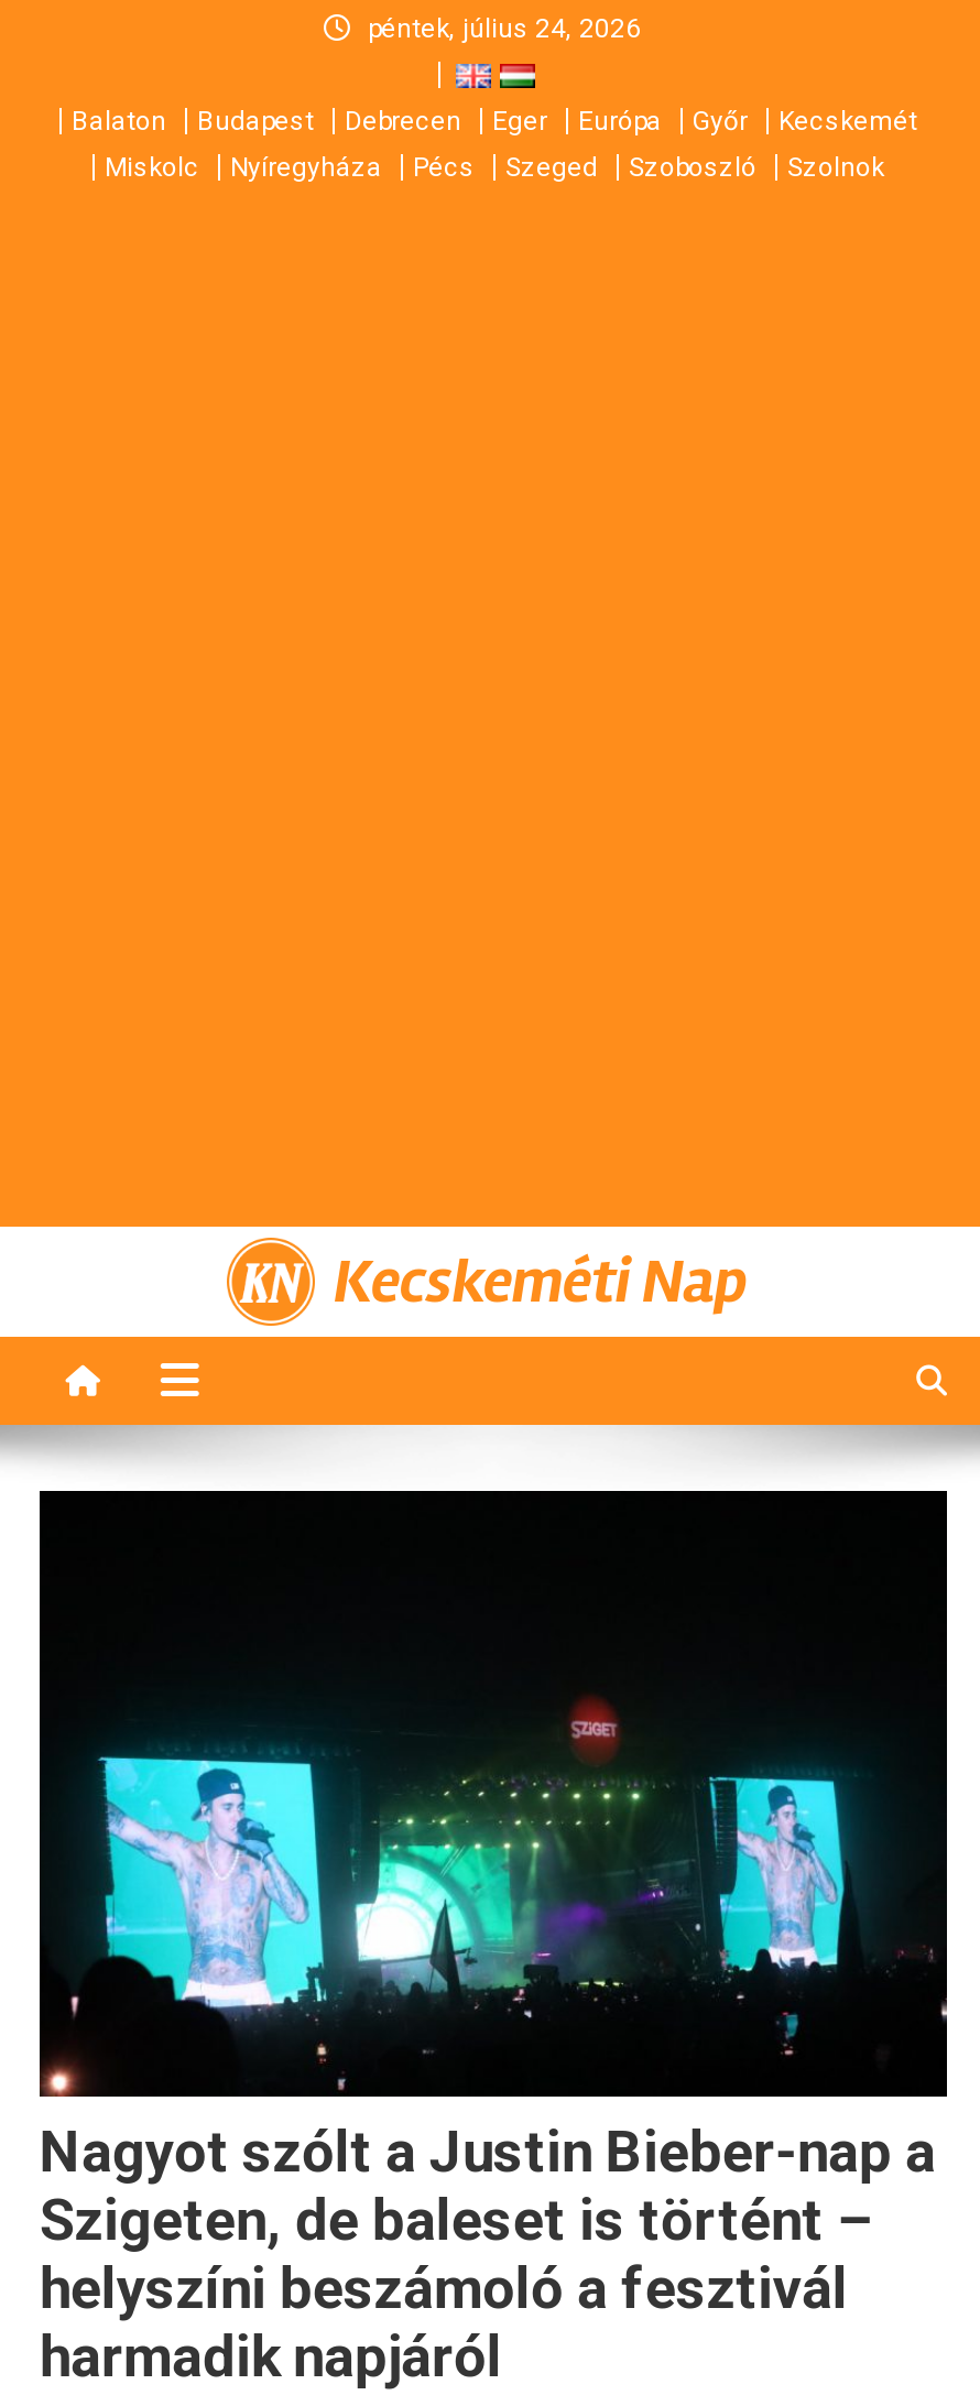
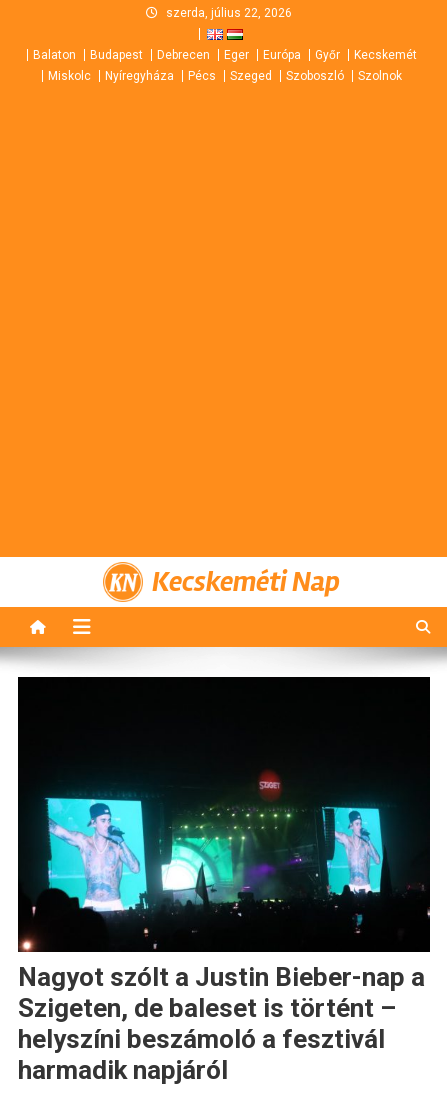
[368,13,641,44] péntek, július 24, 2026 -> [166,6,292,20] szerda, július 22, 2026

